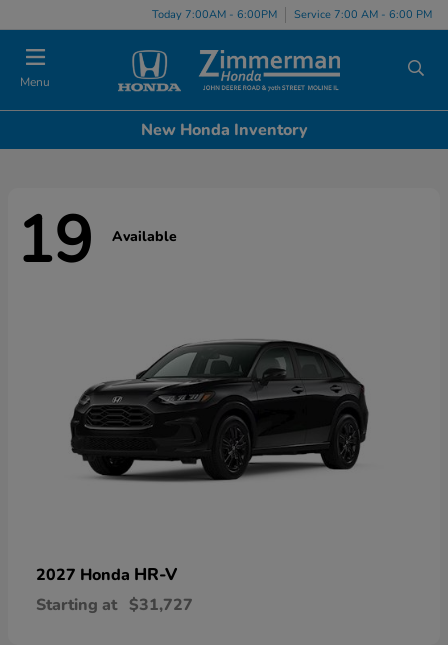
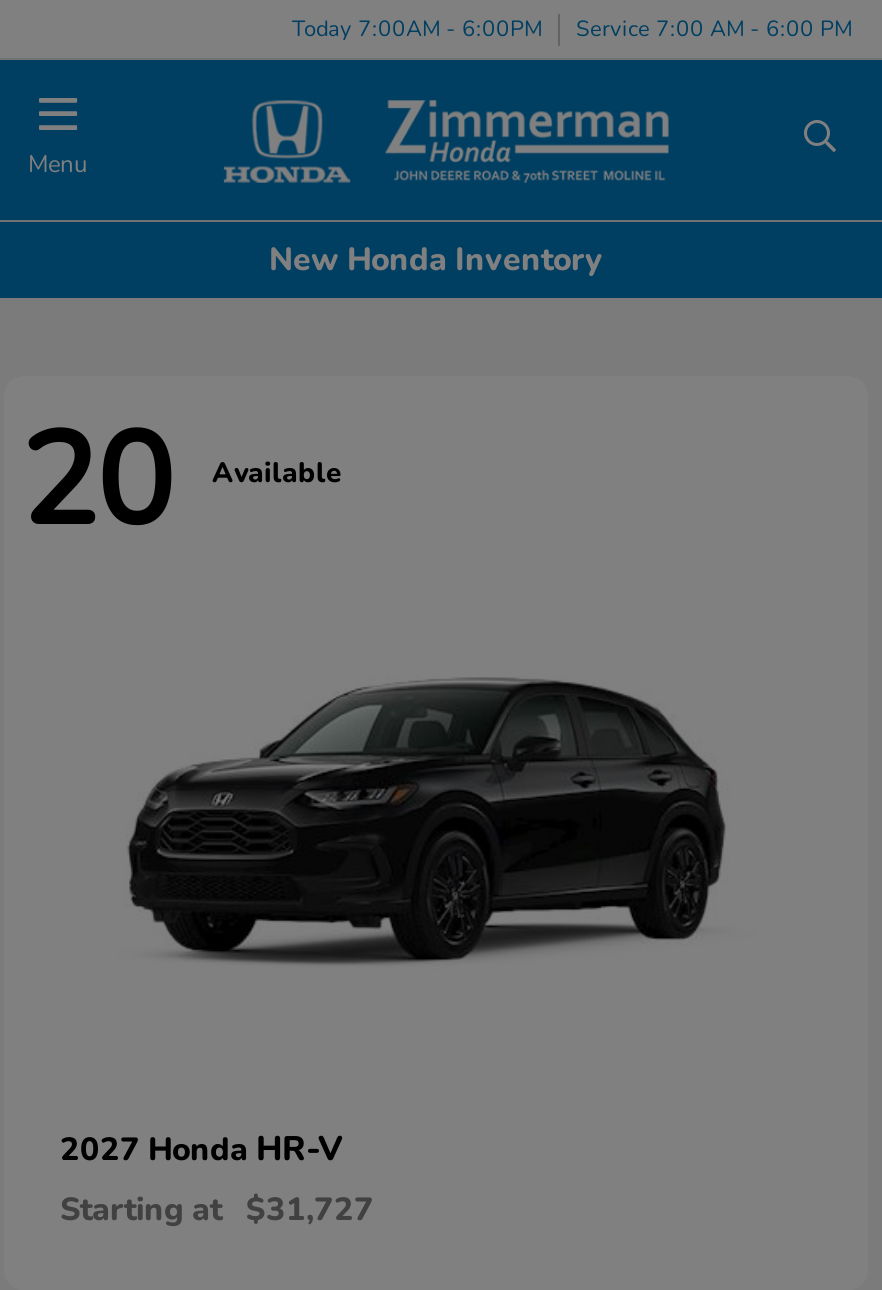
[16,197,177,285] 19 Available -> [20,393,342,569] 20 Available

